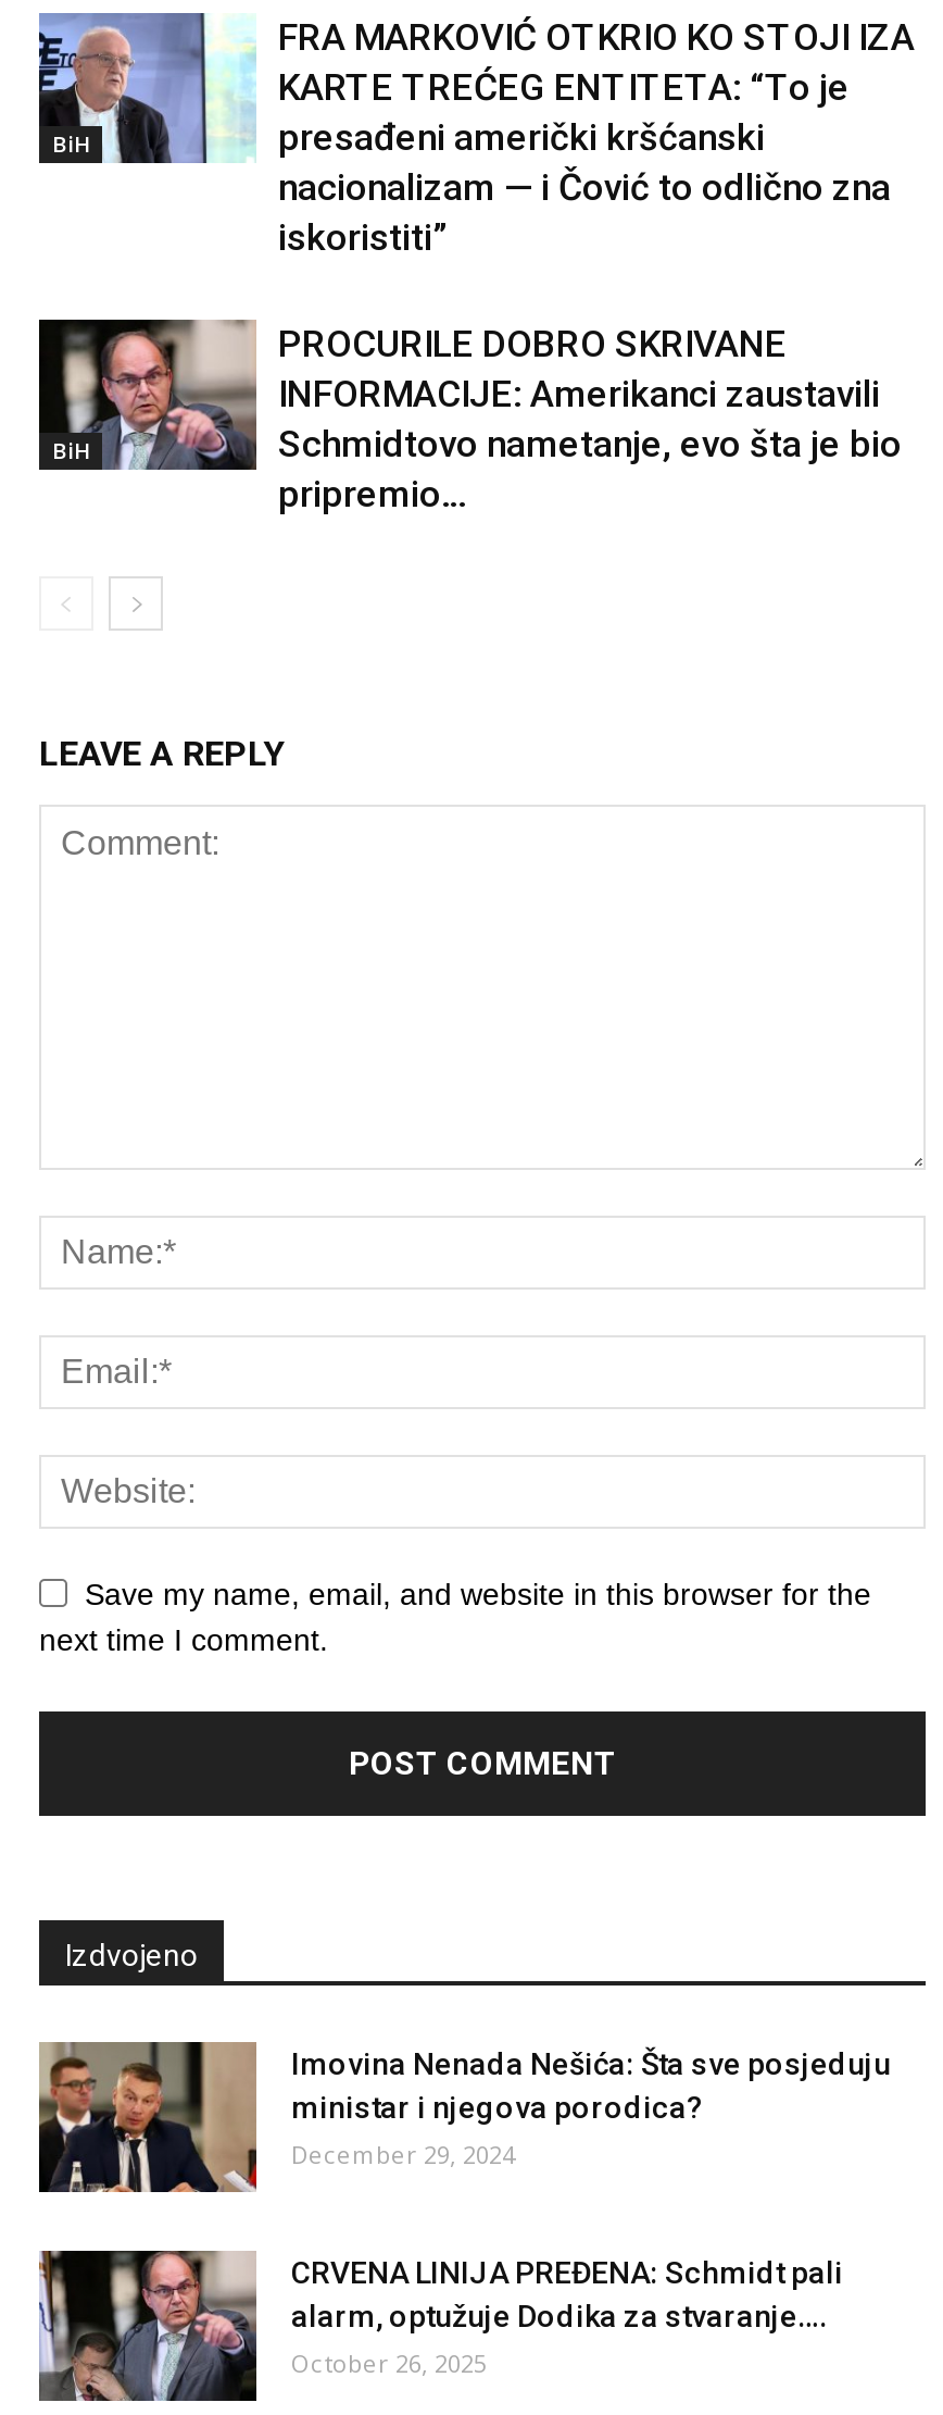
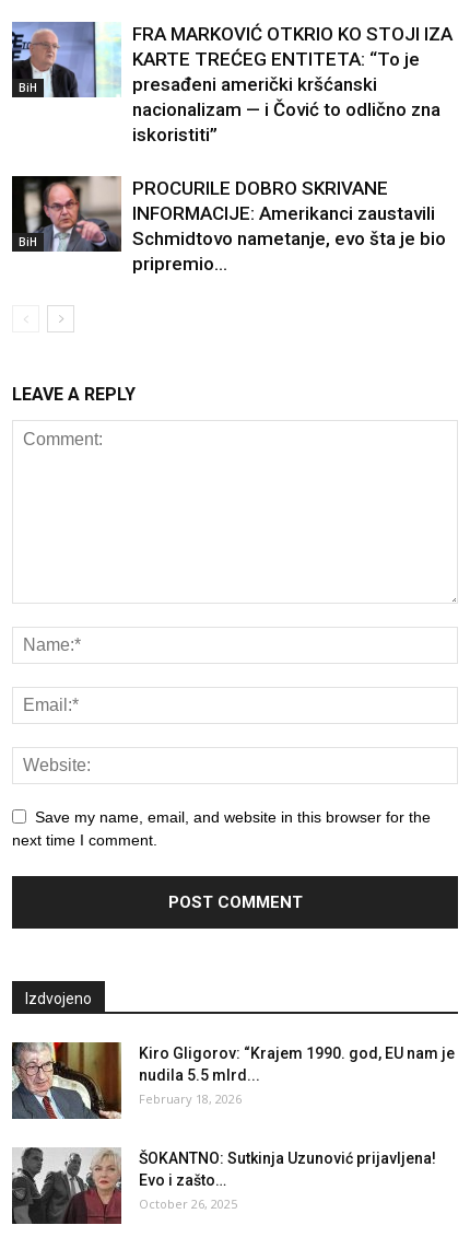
[37,2040,891,2194] [image] | Imovina Nenada Nešića: Šta sve posjeduju | ministar i njegova porodica? | December 29, 2024 -> [11,1041,455,1120] [image] | Kiro Gligorov: “Krajem 1990. god, EU nam je | nudila 5.5 mlrd... | February 18, 2026
[39,2249,843,2403] [image] | CRVENA LINIJA PREĐENA: Schmidt pali | alarm, optužuje Dodika za stvaranje…. -> [11,1146,436,1225] [image] | ŠOKANTNO: Sutkinja Uzunović prijavljena! | Evo i zašto…

